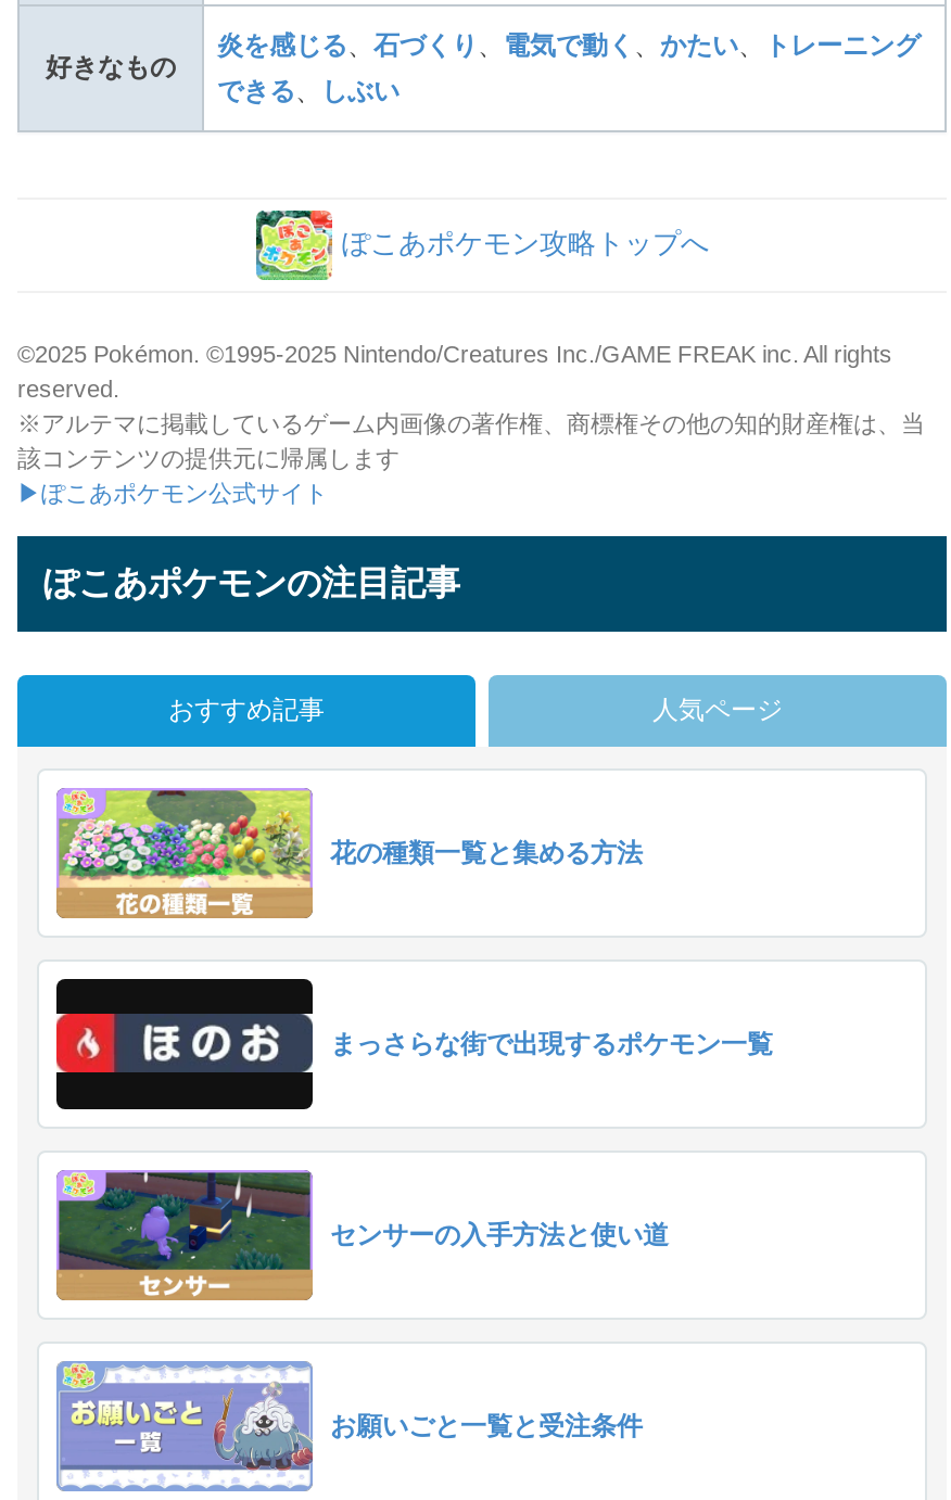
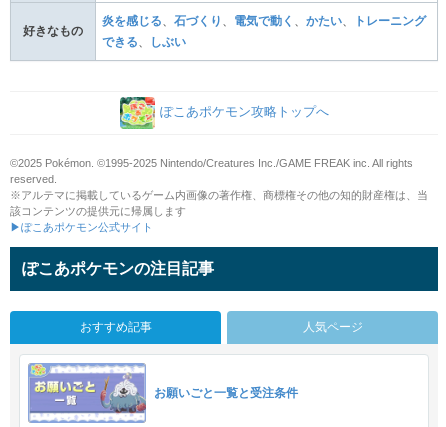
[54,788,643,920] [image] | 花の種類一覧と集める方法 -> none
[54,977,773,1109] [image] | まっさらな街で出現するポケモン一覧 -> none
[54,1168,669,1302] [image] | センサーの入手方法と使い道 -> none

